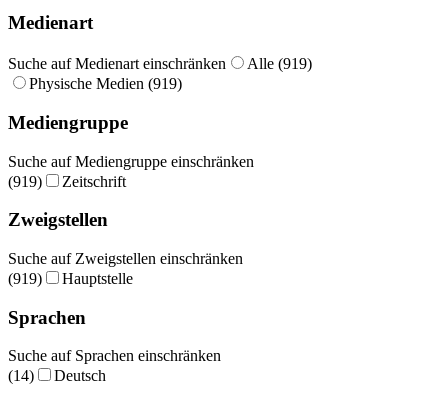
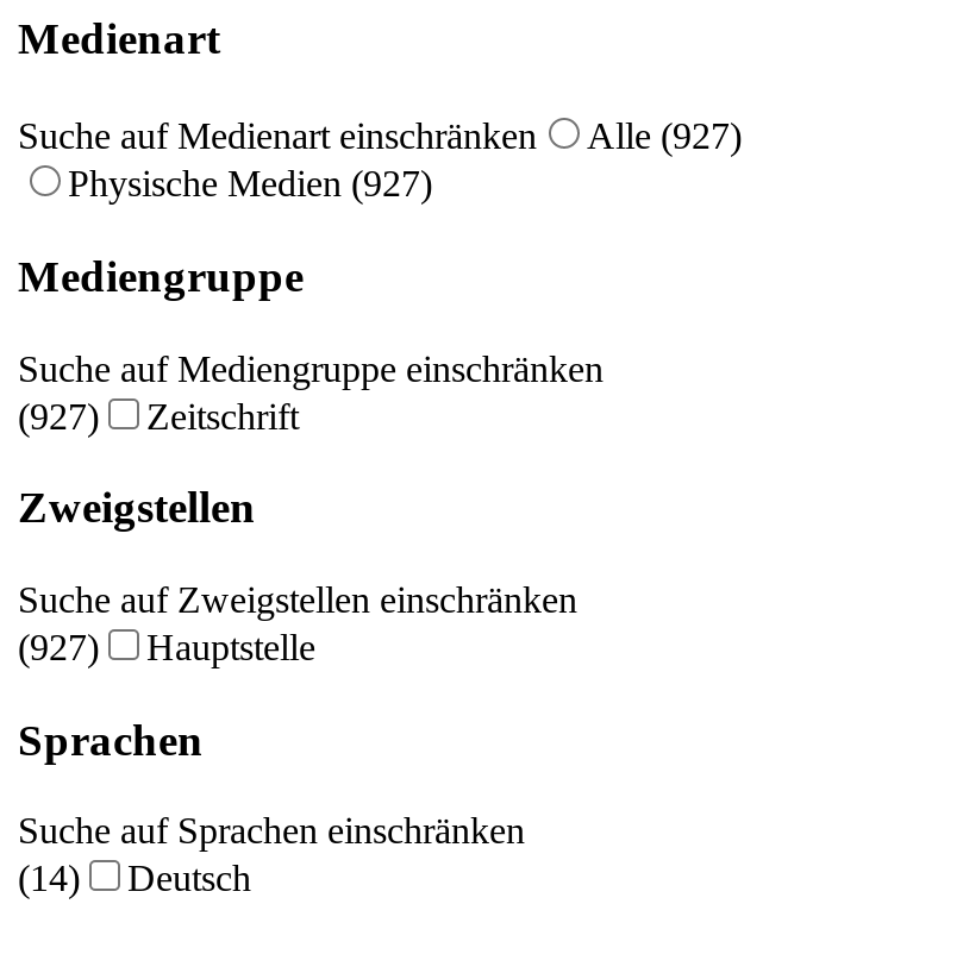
[8,55,312,72] Suche auf Medienart einschränken Alle (919) -> [18,116,742,156] Suche auf Medienart einschränken Alle (927)
[29,75,182,92] Physische Medien (919) -> [68,163,432,204] Physische Medien (927)
[8,172,126,189] (919) Zeitschrift -> [18,395,299,435] (927) Zeitschrift
[8,270,133,287] (919) Hauptstelle -> [18,627,315,667] (927) Hauptstelle

